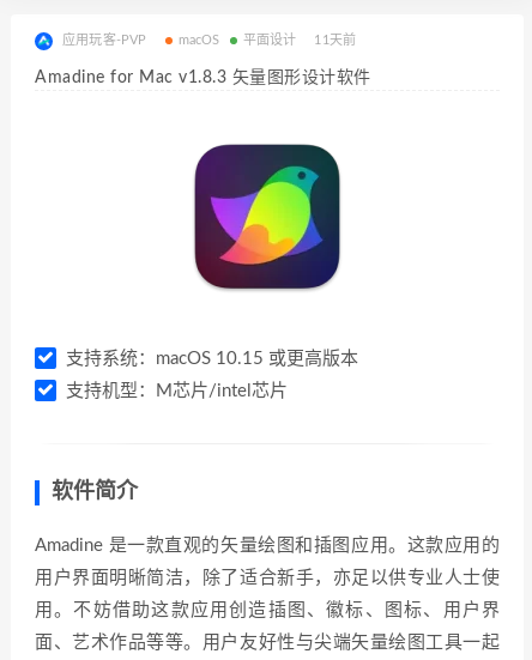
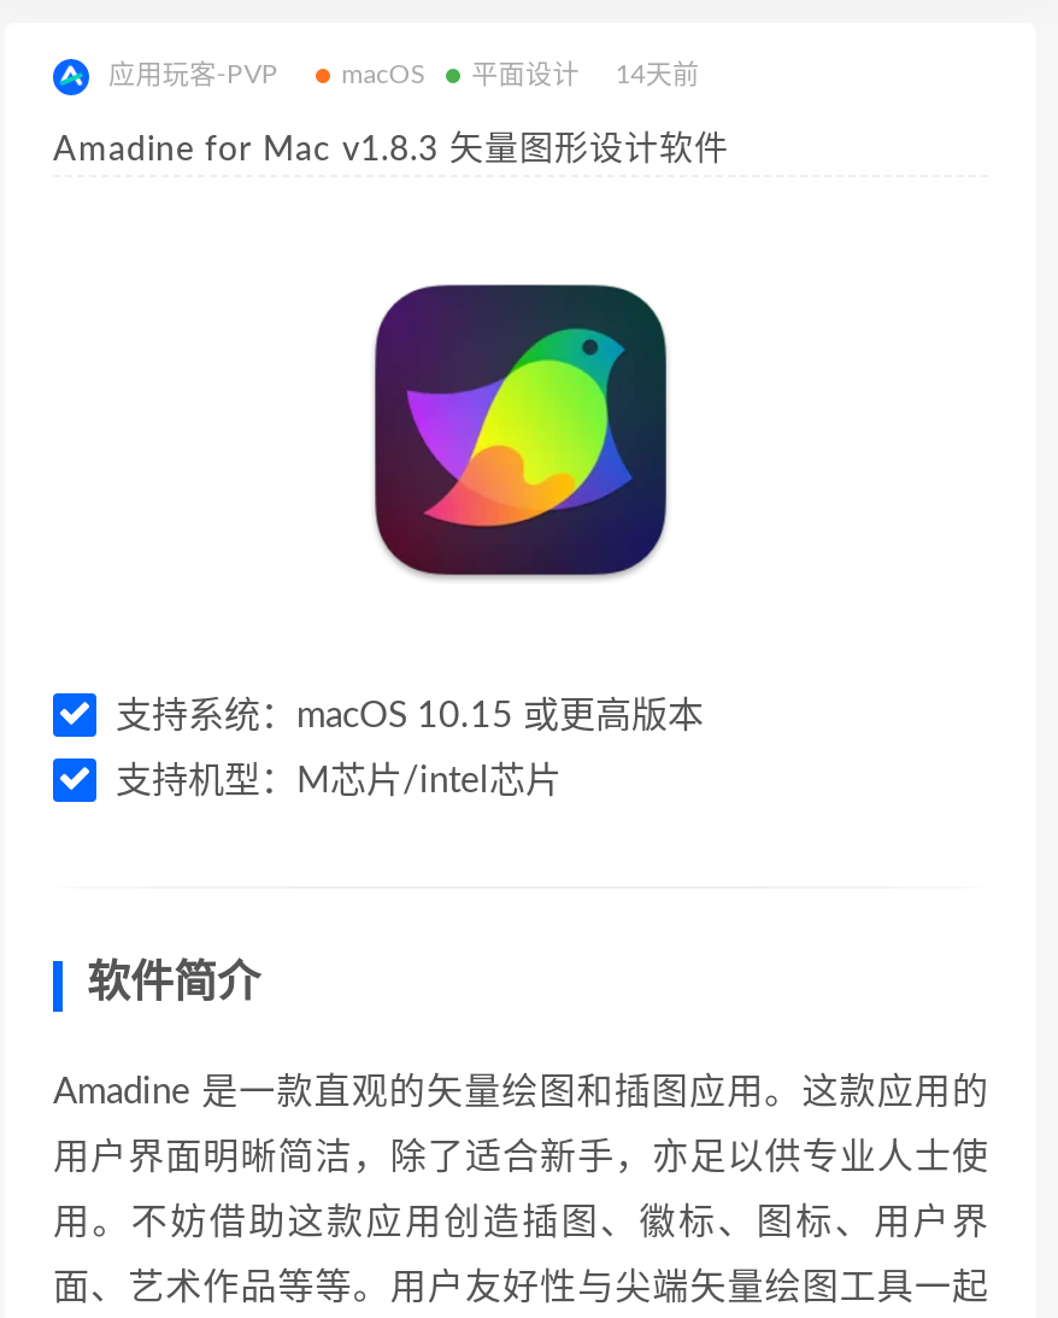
[178,34,356,47] macOS 平面设计 11天前 -> [341,61,699,88] macOS 平面设计 14天前

